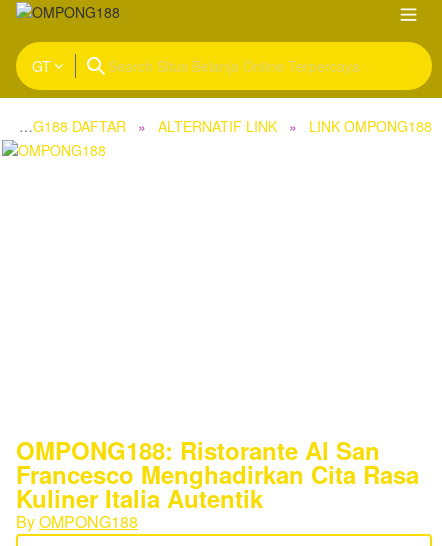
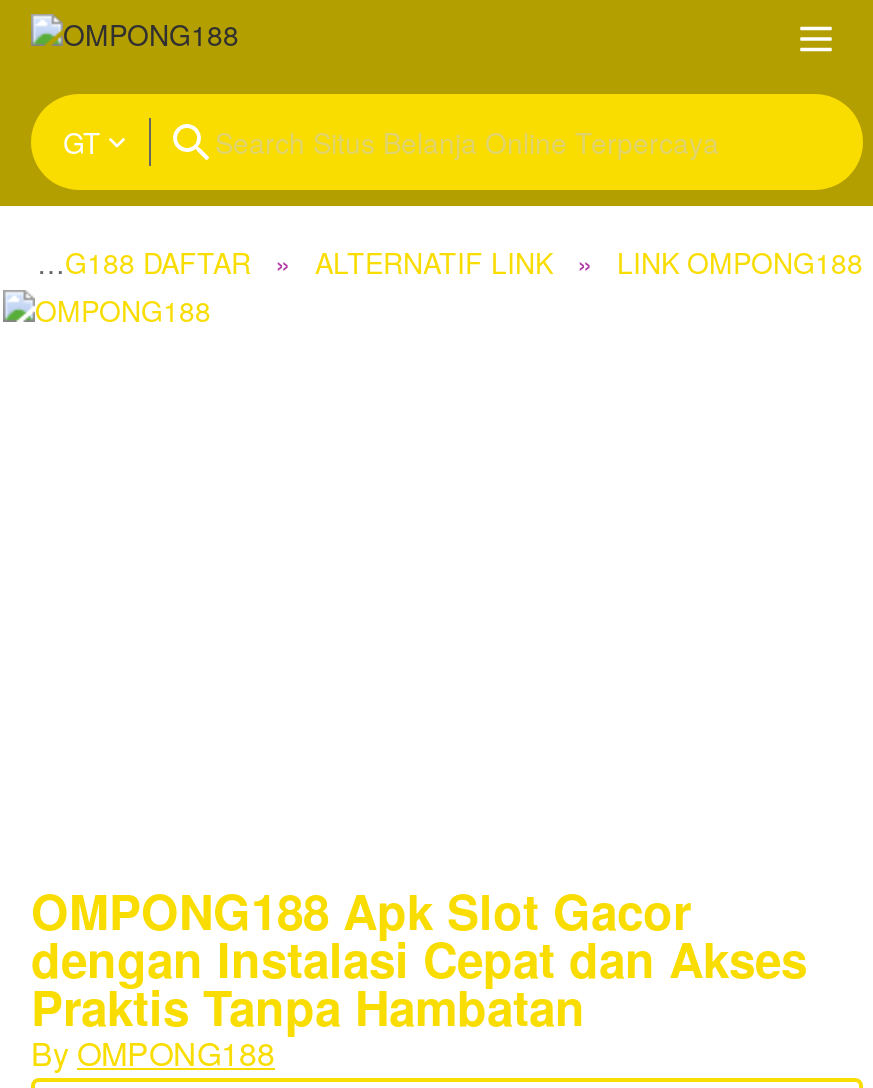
[16,433,419,515] OMPONG188: Ristorante Al San | Francesco Menghadirkan Cita Rasa | Kuliner Italia Autentik -> [31,876,807,1040] OMPONG188 Apk Slot Gacor | dengan Instalasi Cepat dan Akses | Praktis Tanpa Hambatan

